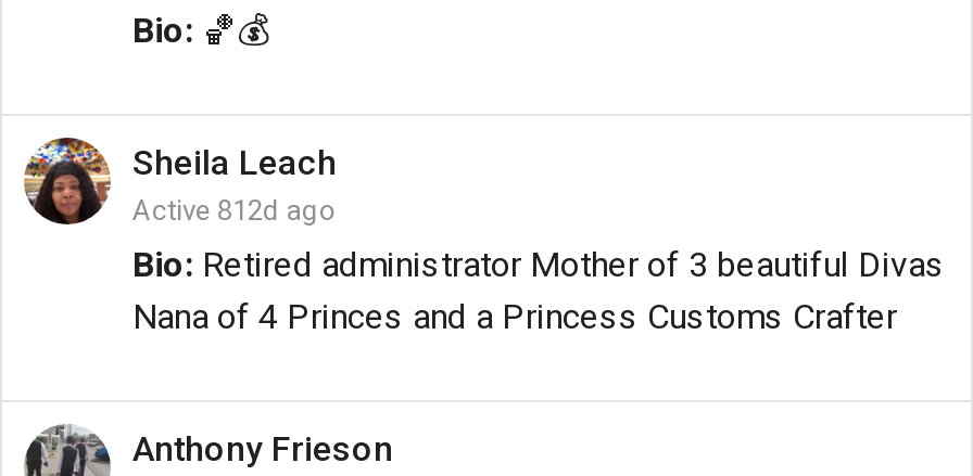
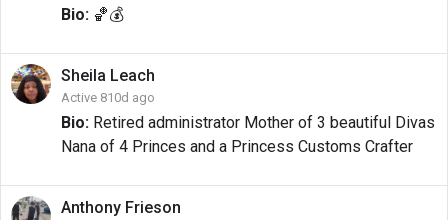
[132,194,337,227] Active 812d ago -> [61,90,155,105] Active 810d ago

